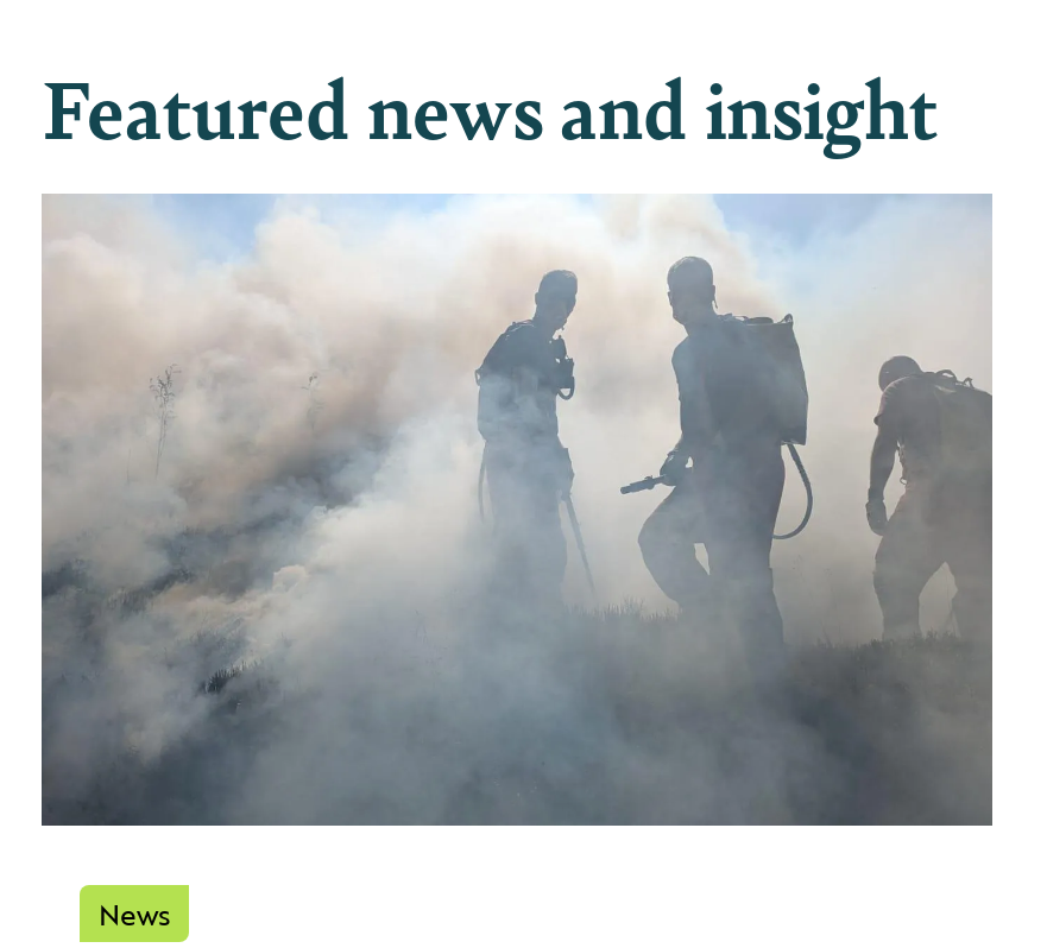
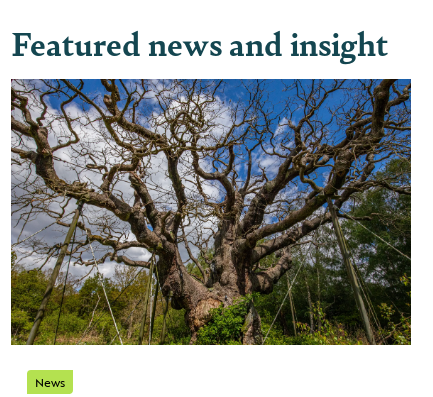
[39,194,995,828] [image] -> [10,78,412,346] [image]

